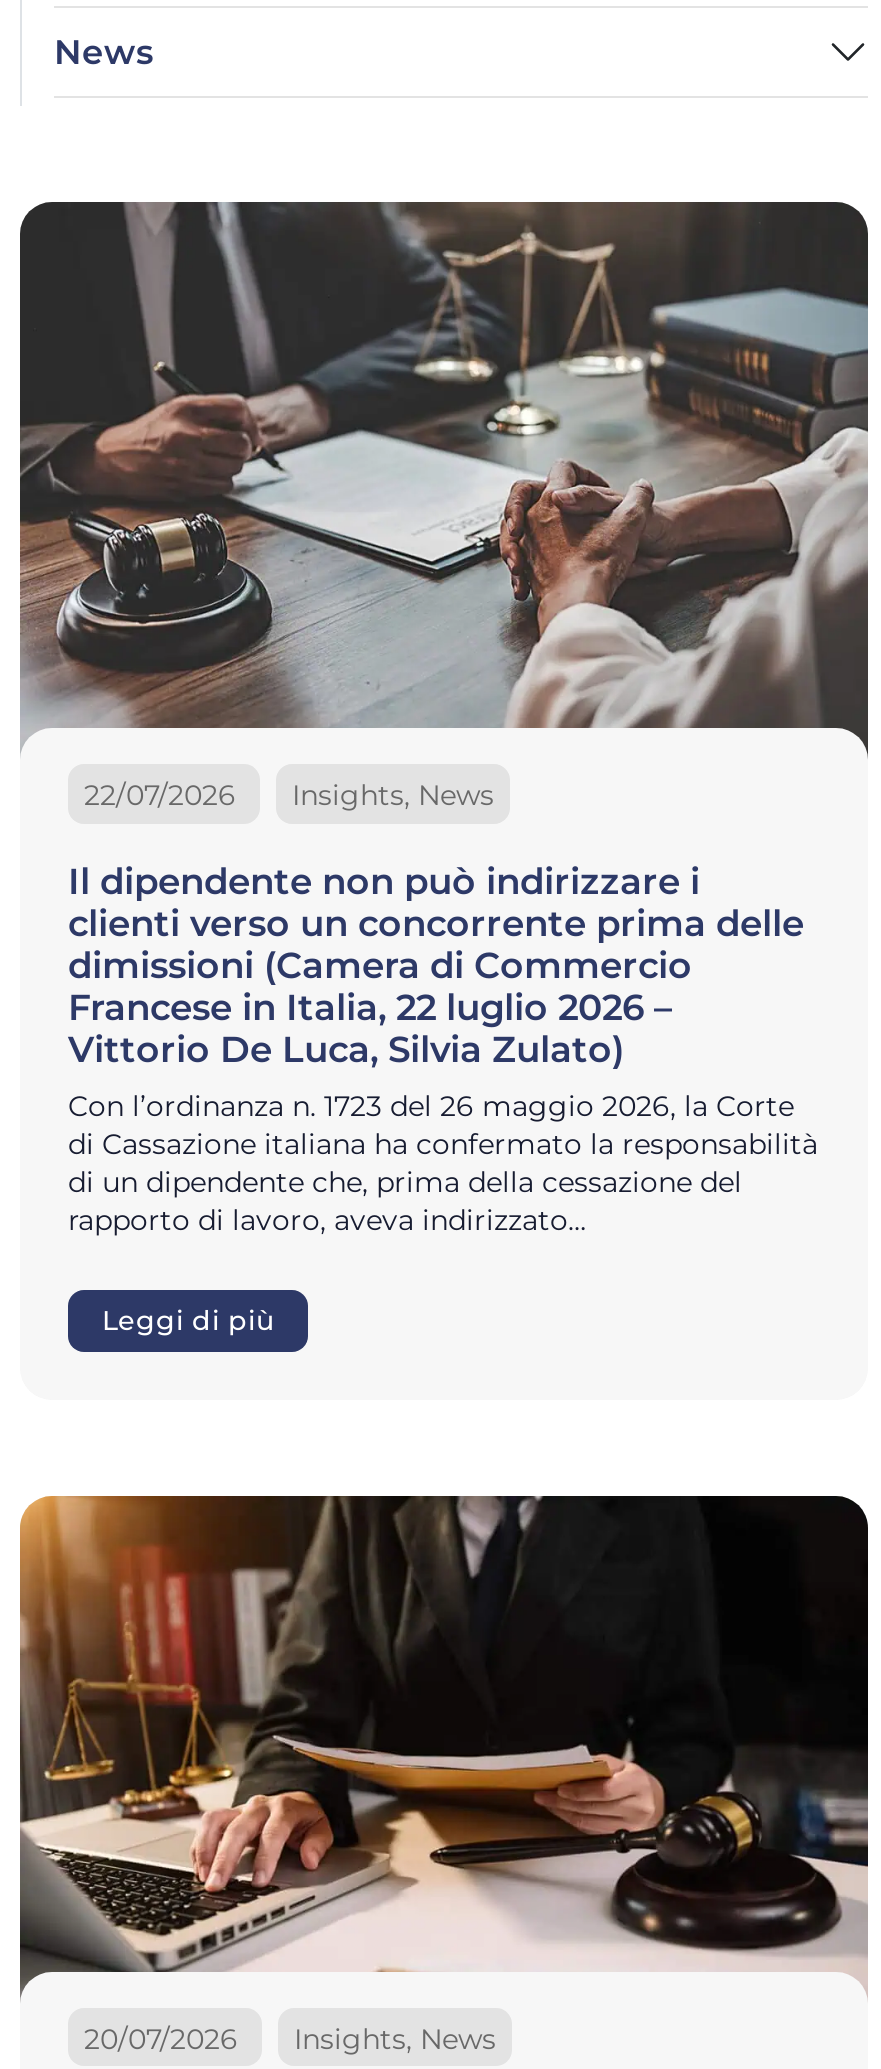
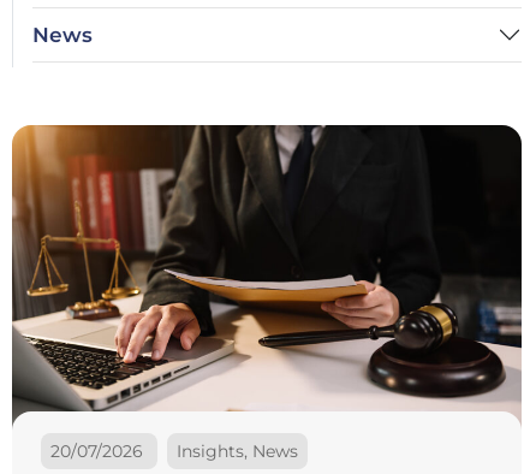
[18,200,870,1336] [image] | 22/07/2026 | Insights, News | Il dipendente non può indirizzare i | clienti verso un concorrente prima delle | dimissioni (Camera di Commercio | Francese in Italia, 22 luglio 2026 – | Vittorio De Luca, Silvia Zulato) | Con l’ordinanza n. 1723 del 26 maggio 2026, la Corte | di Cassazione italiana ha confermato la responsabilità | di un dipendente che, prima della cessazione del | rapporto di lavoro, aveva indirizzato… | Leggi di più -> none

